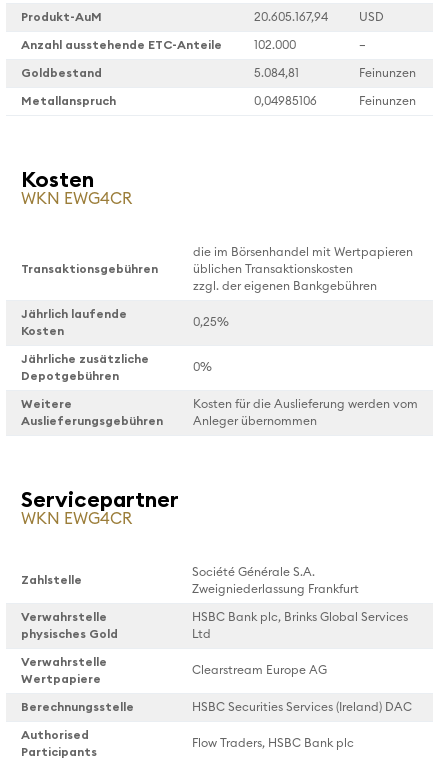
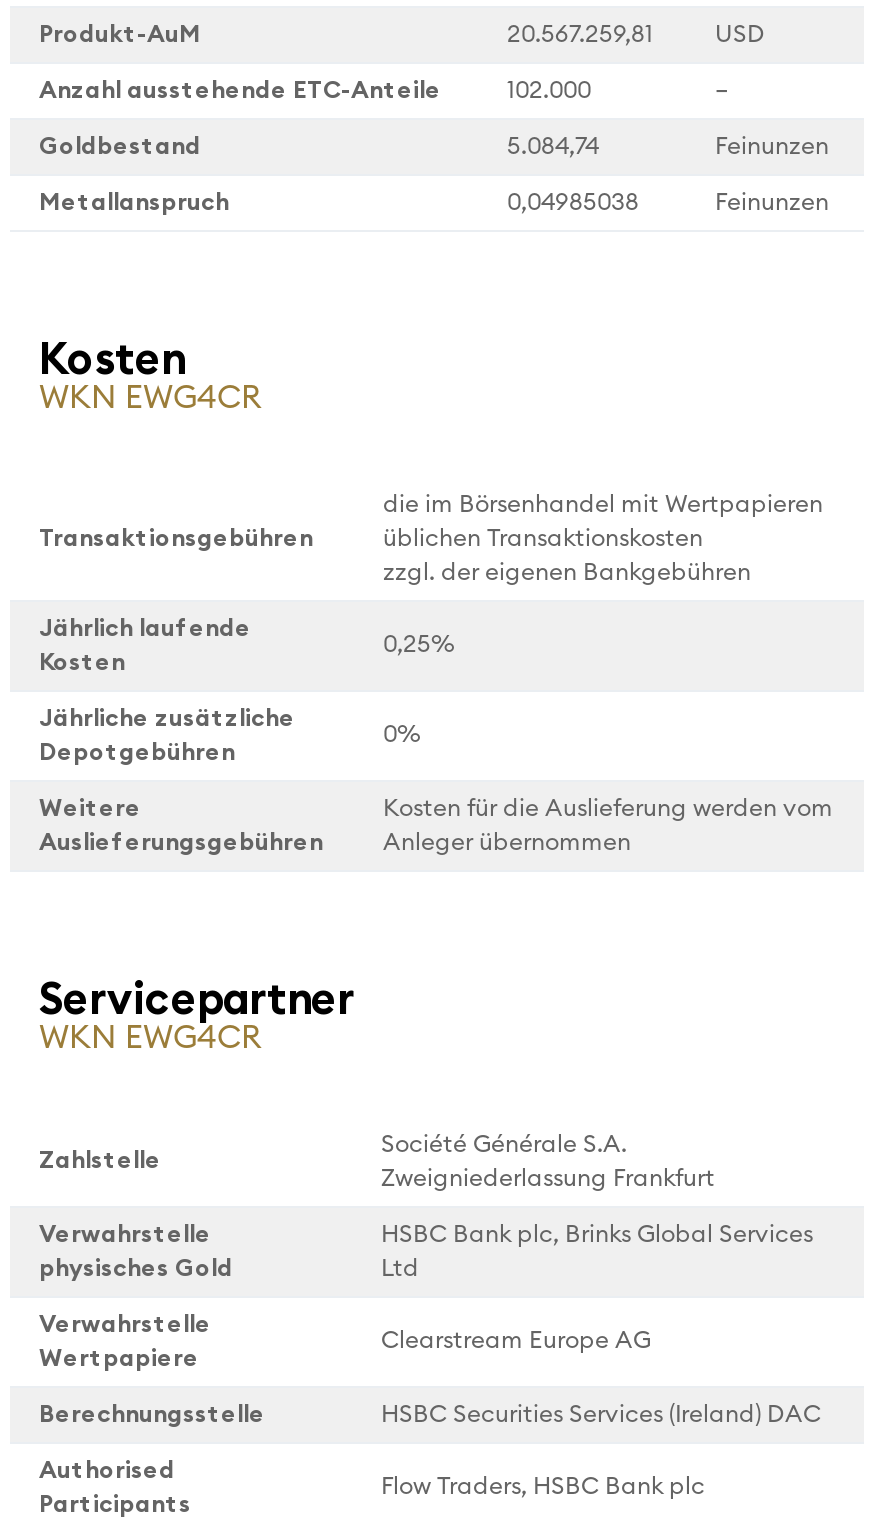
[253,11,327,23] 20.605.167,94 -> [507,21,653,45] 20.567.259,81
[253,67,298,79] 5.084,81 -> [507,133,599,157] 5.084,74
[253,95,316,107] 0,04985106 -> [507,189,639,213] 0,04985038

